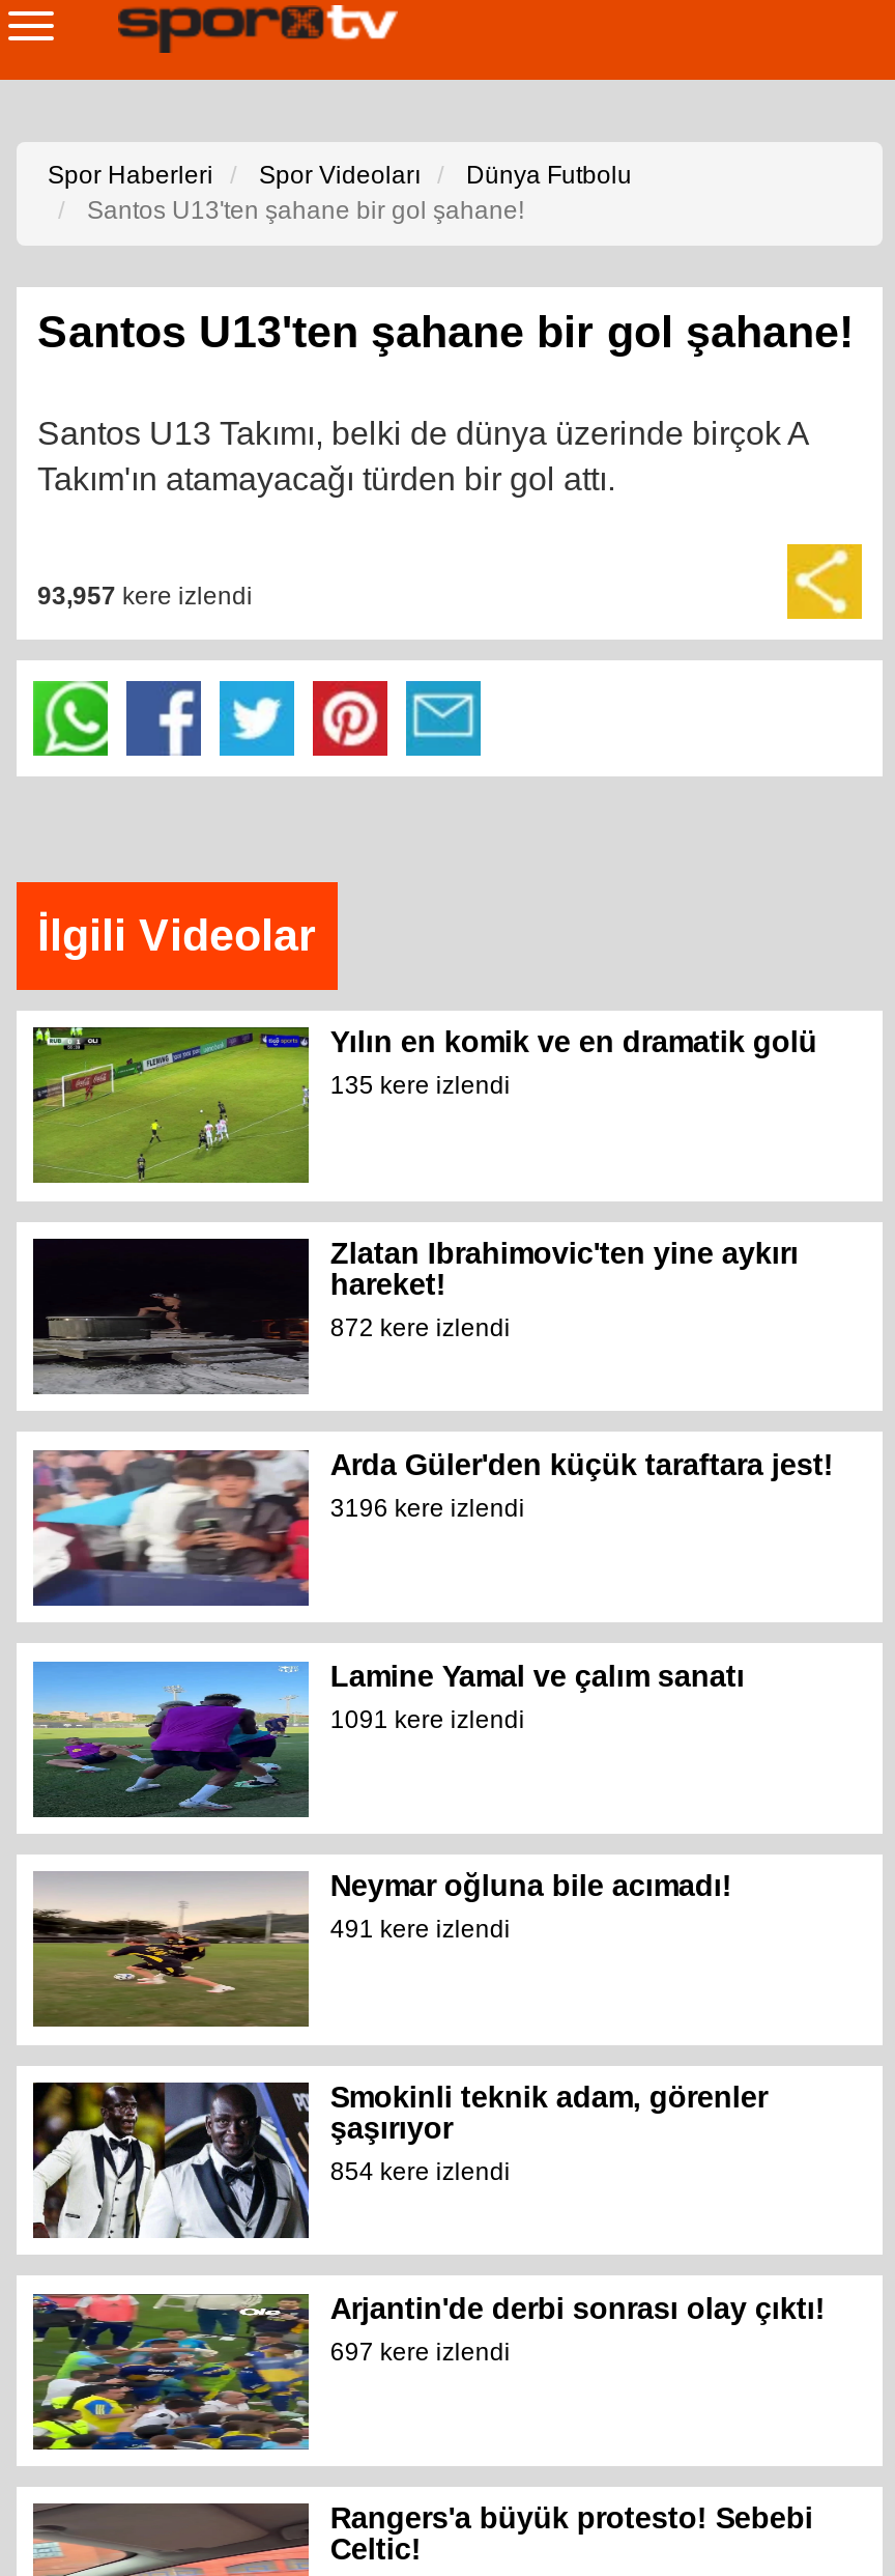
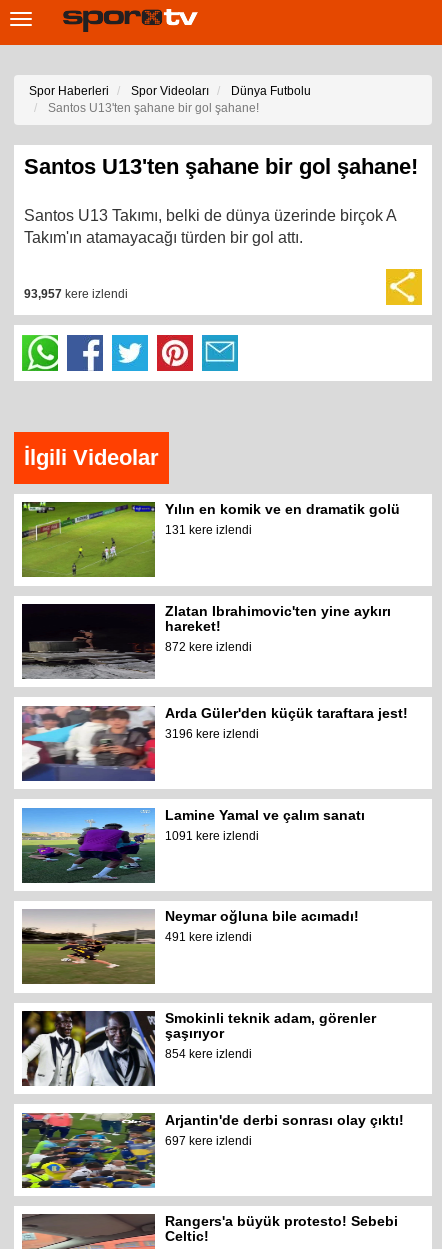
[330,1072,510,1101] 135 kere izlendi -> [165,523,252,537] 131 kere izlendi

